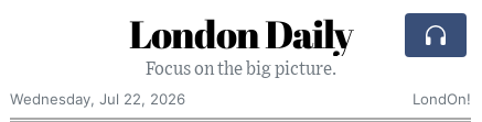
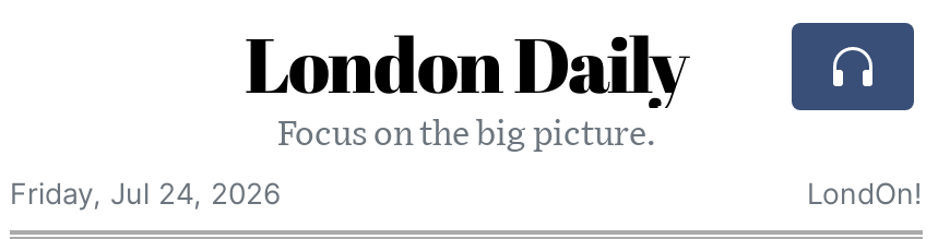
[10,90,185,108] Wednesday, Jul 22, 2026 -> [10,176,281,211] Friday, Jul 24, 2026

